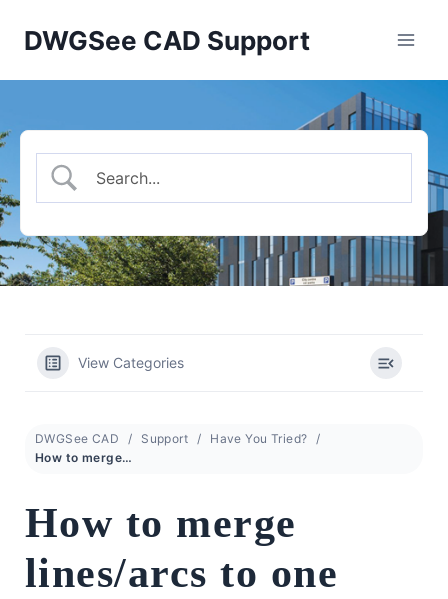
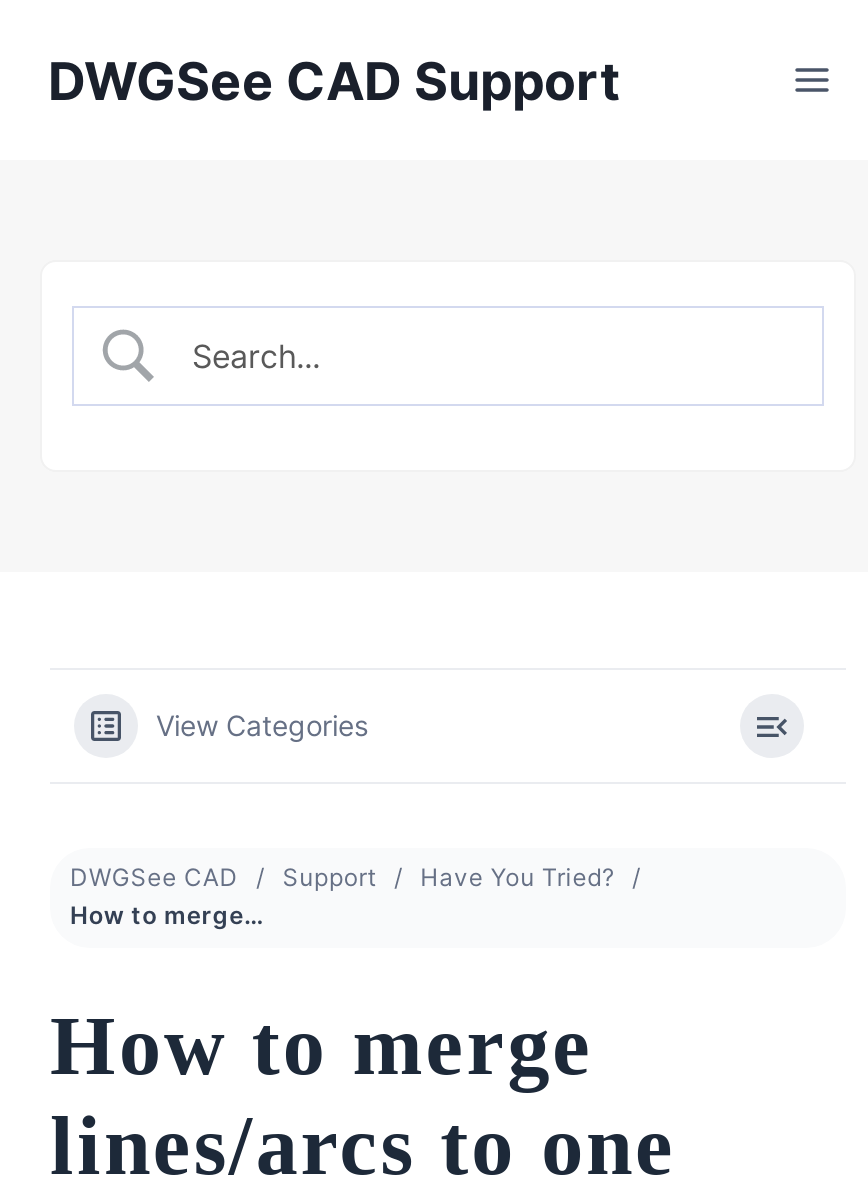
[3,79,445,287] [image] -> none

